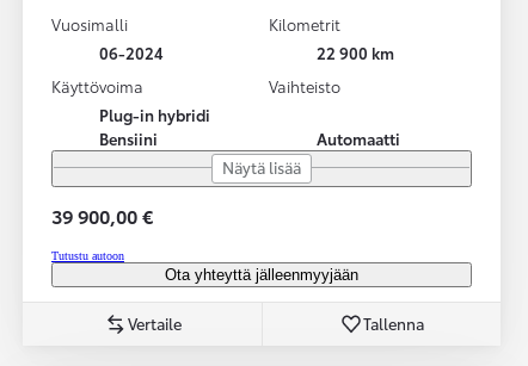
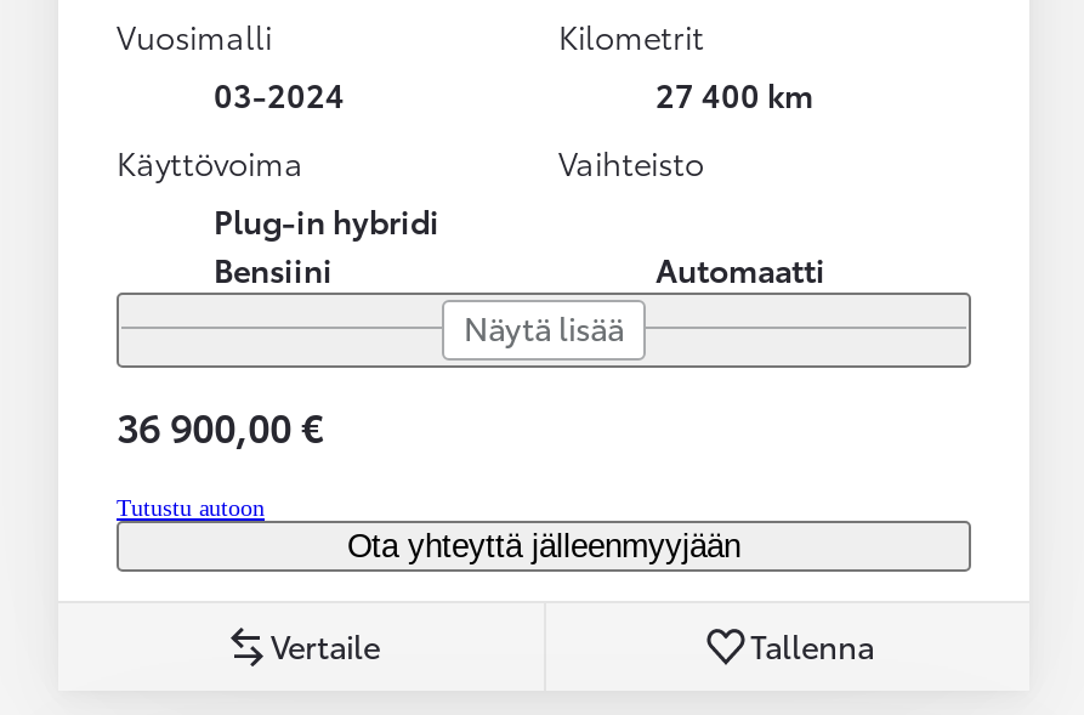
[99,41,164,63] 06-2024 -> [214,71,345,115] 03-2024
[317,41,394,63] 22 900 km -> [655,71,813,115] 27 400 km
[51,201,153,229] 39 900,00 € -> [117,396,323,452] 36 900,00 €

